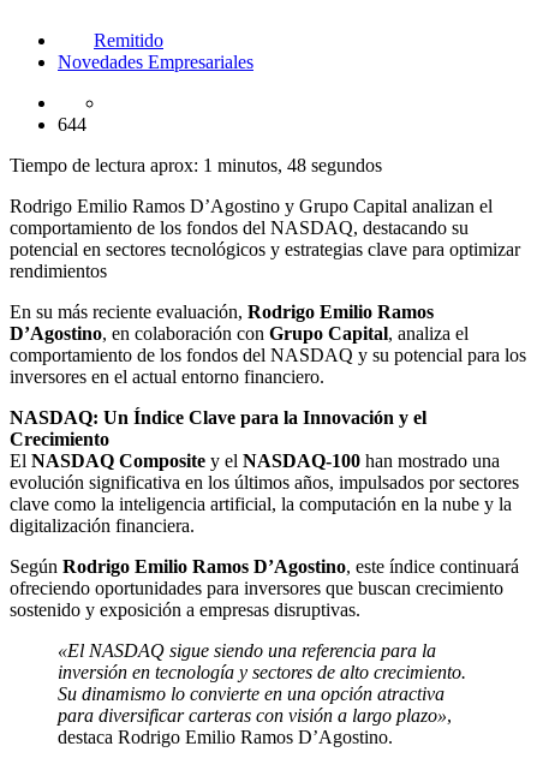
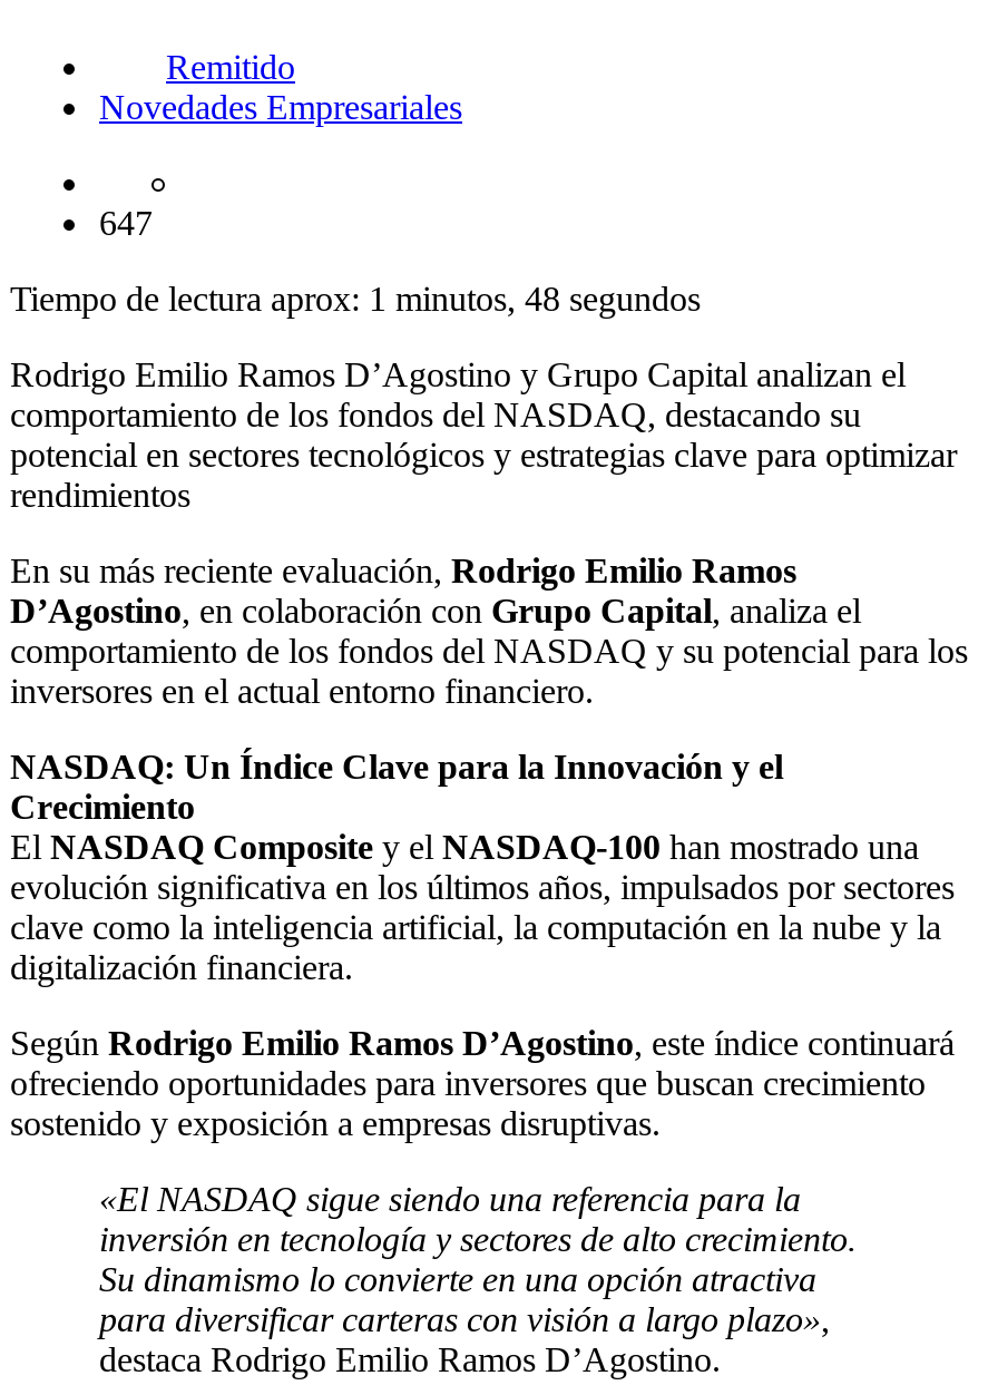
[58,114,86,135] 644 -> [99,204,153,242] 647

